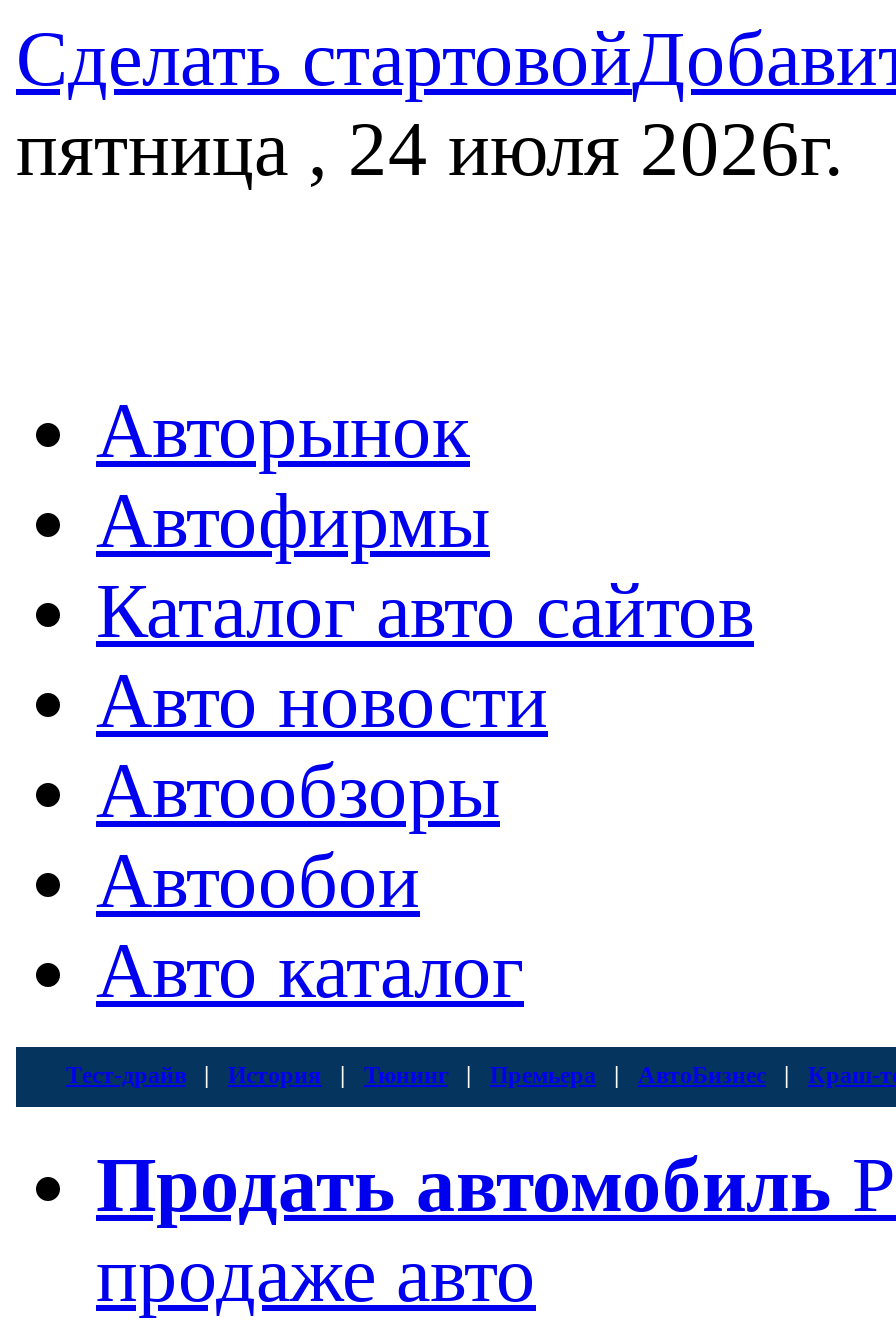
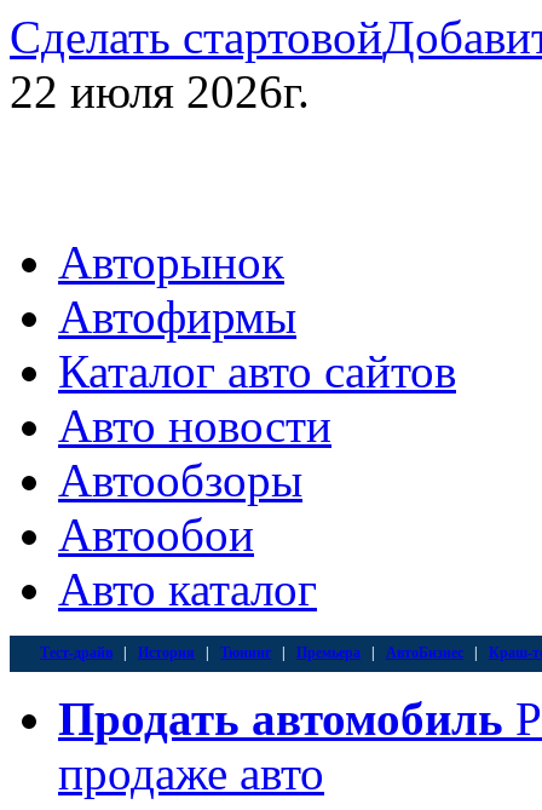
[16,105,844,191] пятница , 24 июля 2026г. -> [10,65,310,117] 22 июля 2026г.

